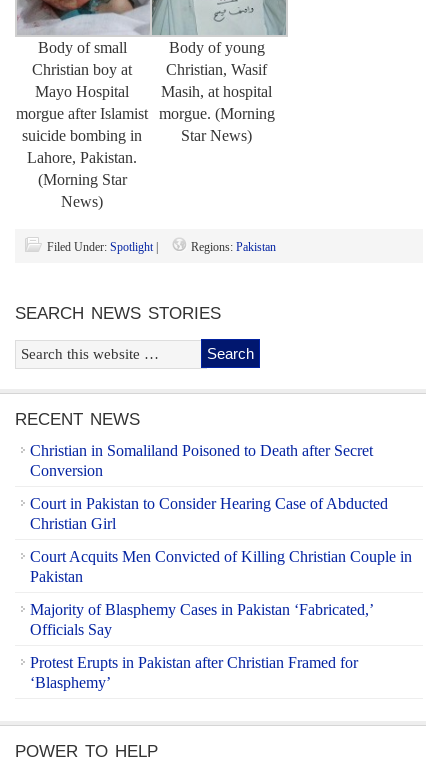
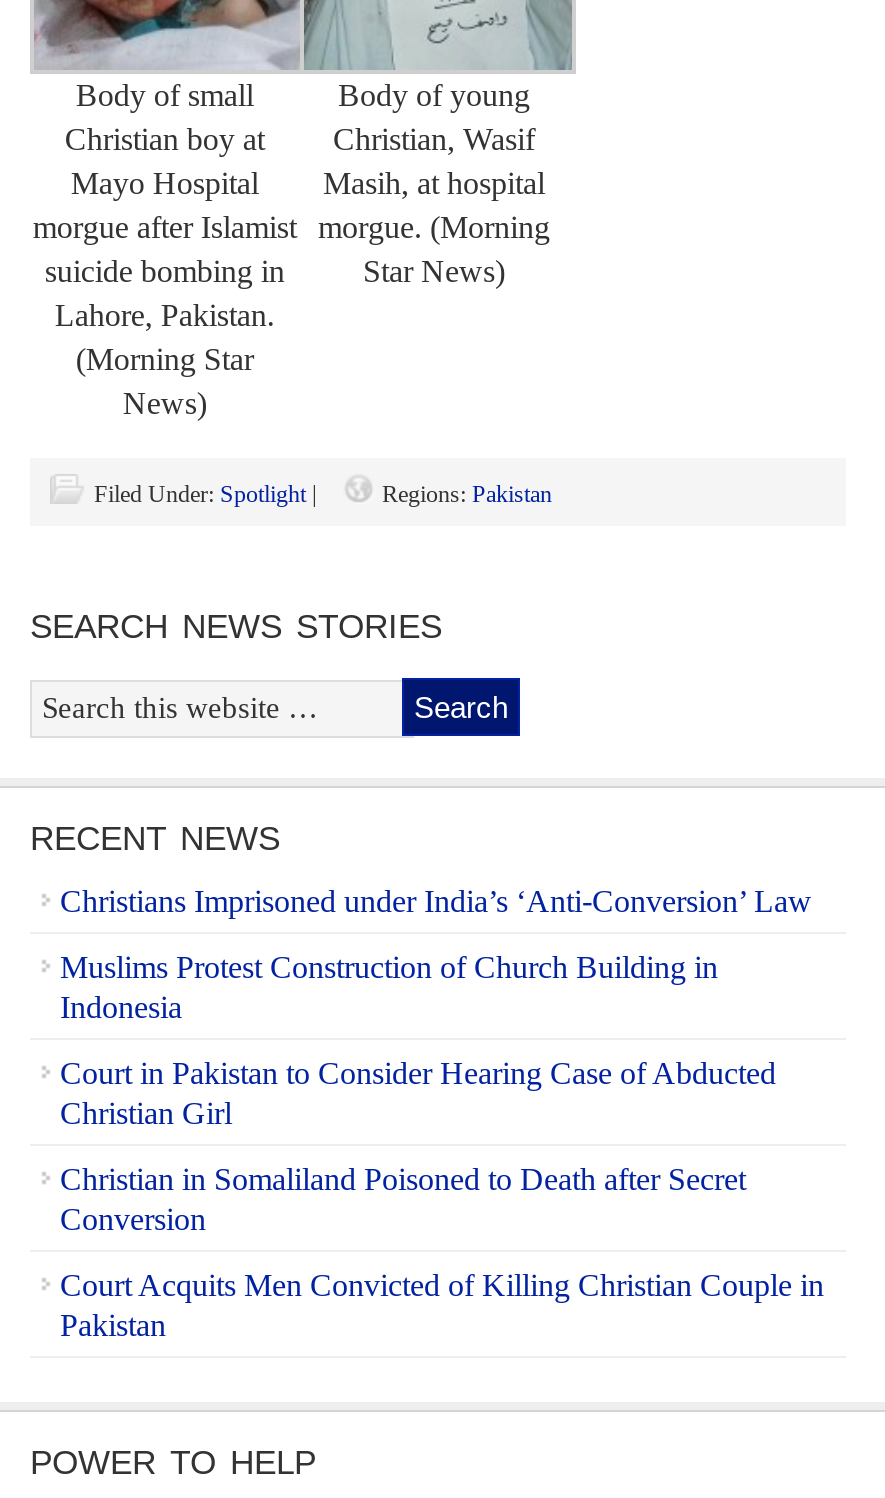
none -> [60,883,812,1023] Christians Imprisoned under India’s ‘Anti-Conversion’ Law | Muslims Protest Construction of Church Building in | Indonesia
moved [30,442,373,479] -> [60,1161,746,1235]: Christian in Somaliland Poisoned to Death after Secret | Conversion
moved [30,495,388,532] -> [60,1055,776,1129]: Court in Pakistan to Consider Hearing Case of Abducted | Christian Girl
moved [30,548,412,585] -> [60,1267,824,1341]: Court Acquits Men Convicted of Killing Christian Couple in | Pakistan
[30,601,373,691] Majority of Blasphemy Cases in Pakistan ‘Fabricated,’ | Officials Say | Protest Erupts in Pakistan after Christian Framed for | ‘Blasphemy’ -> none

